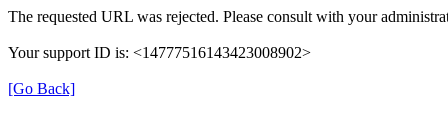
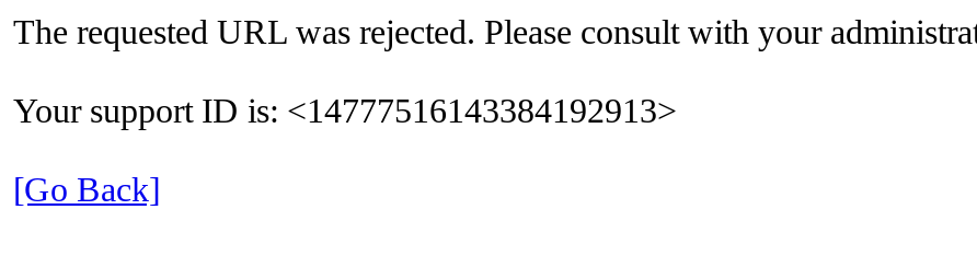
[8,44,311,61] Your support ID is: <14777516143423008902> -> [13,92,677,129] Your support ID is: <14777516143384192913>

